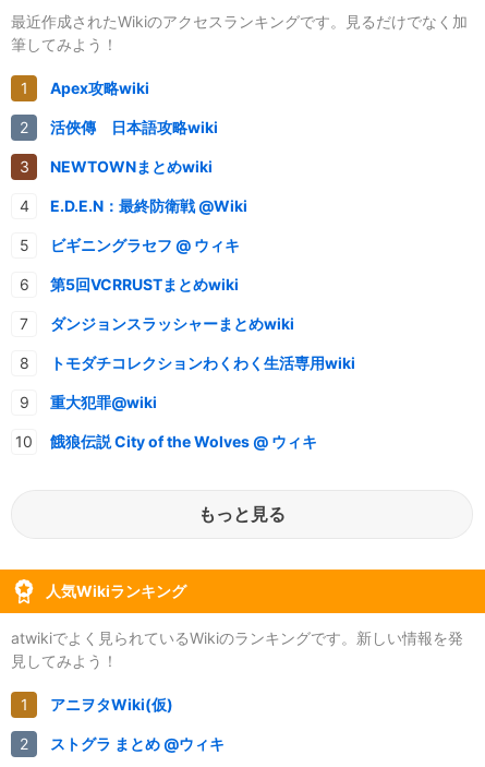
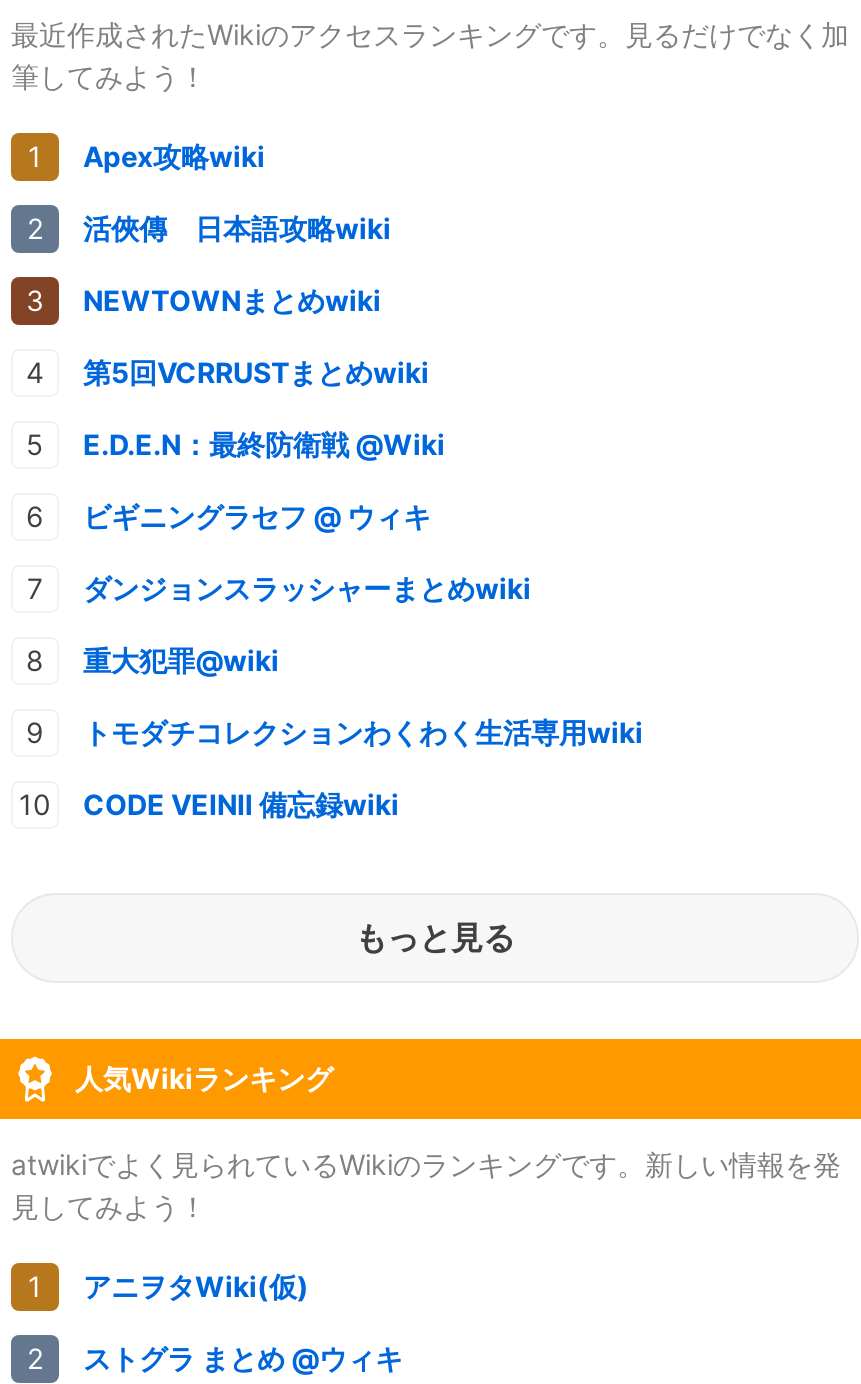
moved [50,196,247,254] -> [83,426,445,532]: E.D.E.N：最終防衛戦 @Wiki | ビギニングラセフ @ ウィキ
moved [50,275,239,293] -> [83,354,429,388]: 第5回VCRRUSTまとめwiki
moved [50,353,355,372] -> [83,714,643,748]: トモダチコレクションわくわく生活専用wiki
moved [50,392,157,411] -> [83,642,279,676]: 重大犯罪@wiki
[50,432,317,450] 餓狼伝説 City of the Wolves @ ウィキ -> [83,786,399,820] CODE VEINⅡ 備忘録wiki

